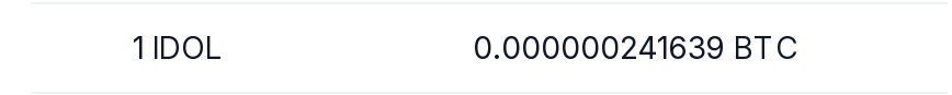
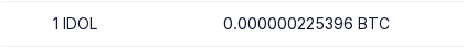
[473,28,797,66] 0.000000241639 BTC -> [223,14,389,33] 0.000000225396 BTC

